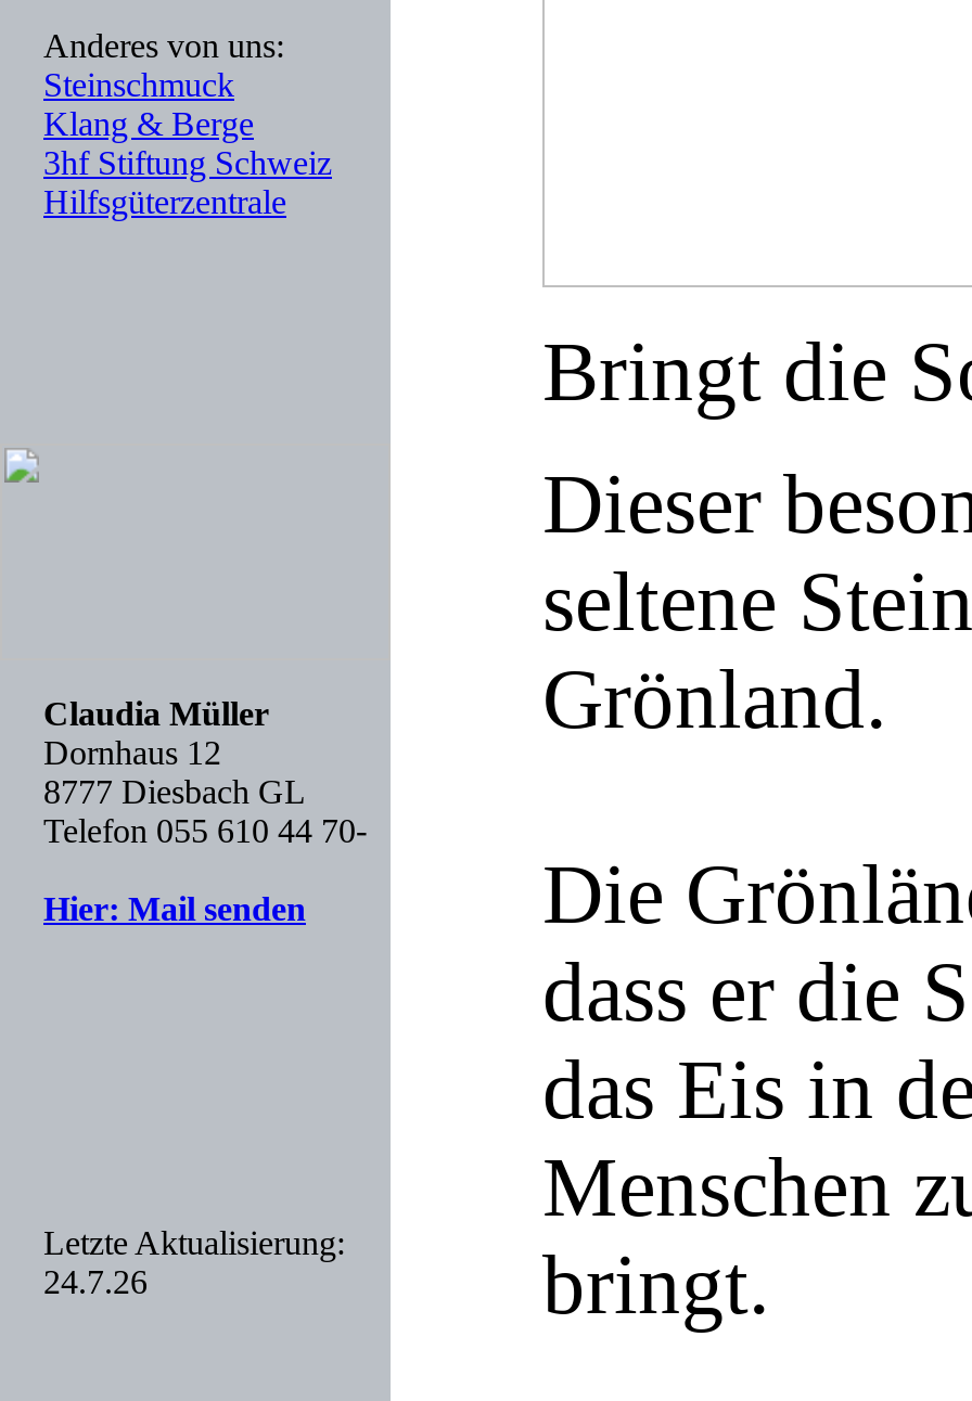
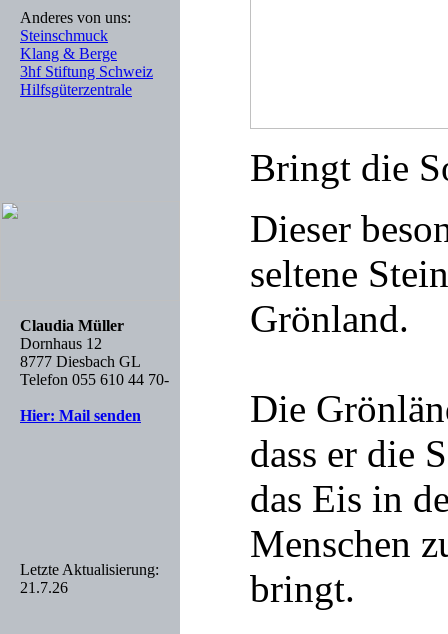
[43,1263,148,1300] 24.7.26 -> [20,579,68,596] 21.7.26

